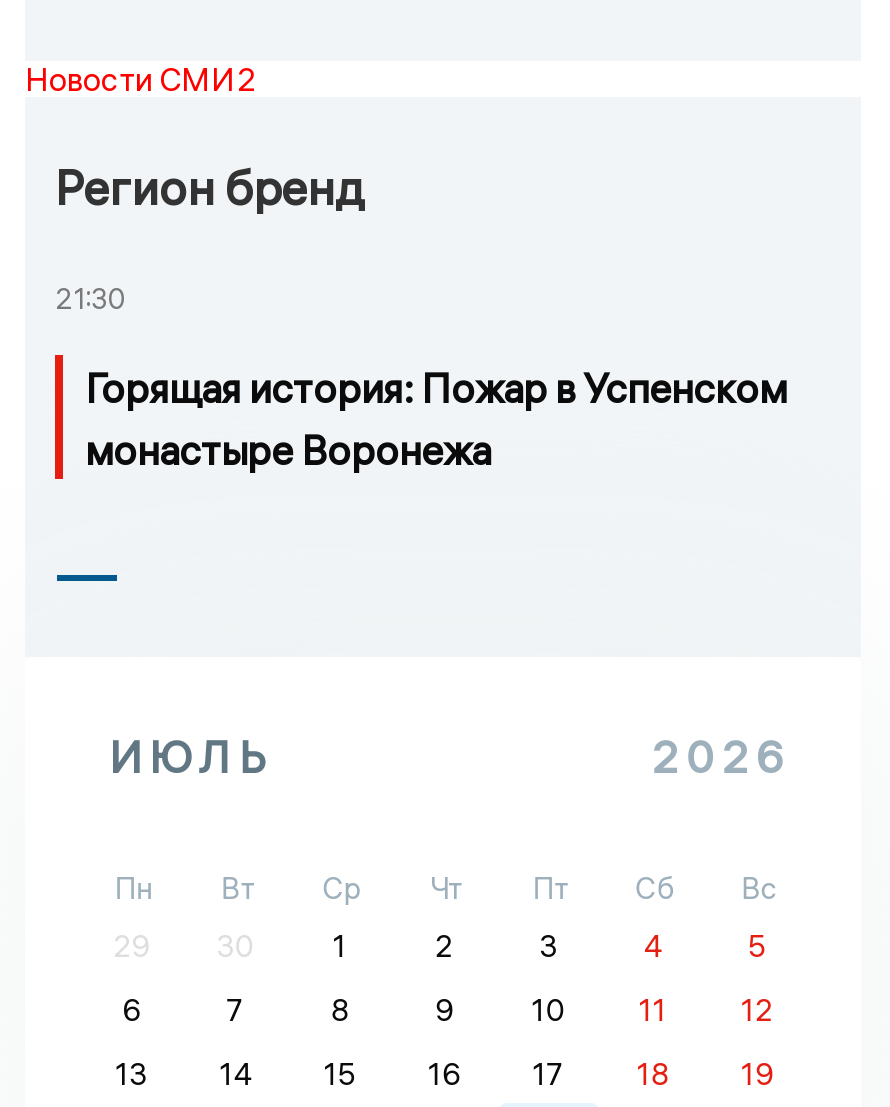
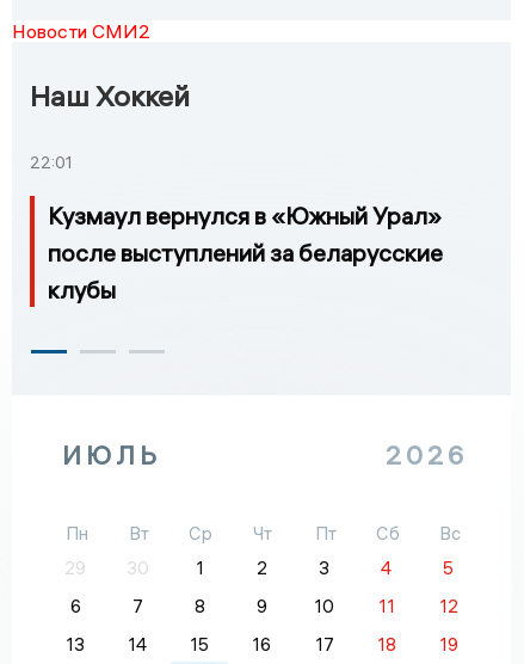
[55,157,365,217] Регион бренд -> [30,78,190,114] Наш Хоккей
[55,281,125,317] 21:30 -> [30,152,73,173] 22:01
[85,363,787,475] Горящая история: Пожар в Успенском | монастыре Воронежа -> [48,201,443,305] Кузмаул вернулся в «Южный Урал» | после выступлений за беларусские | клубы

